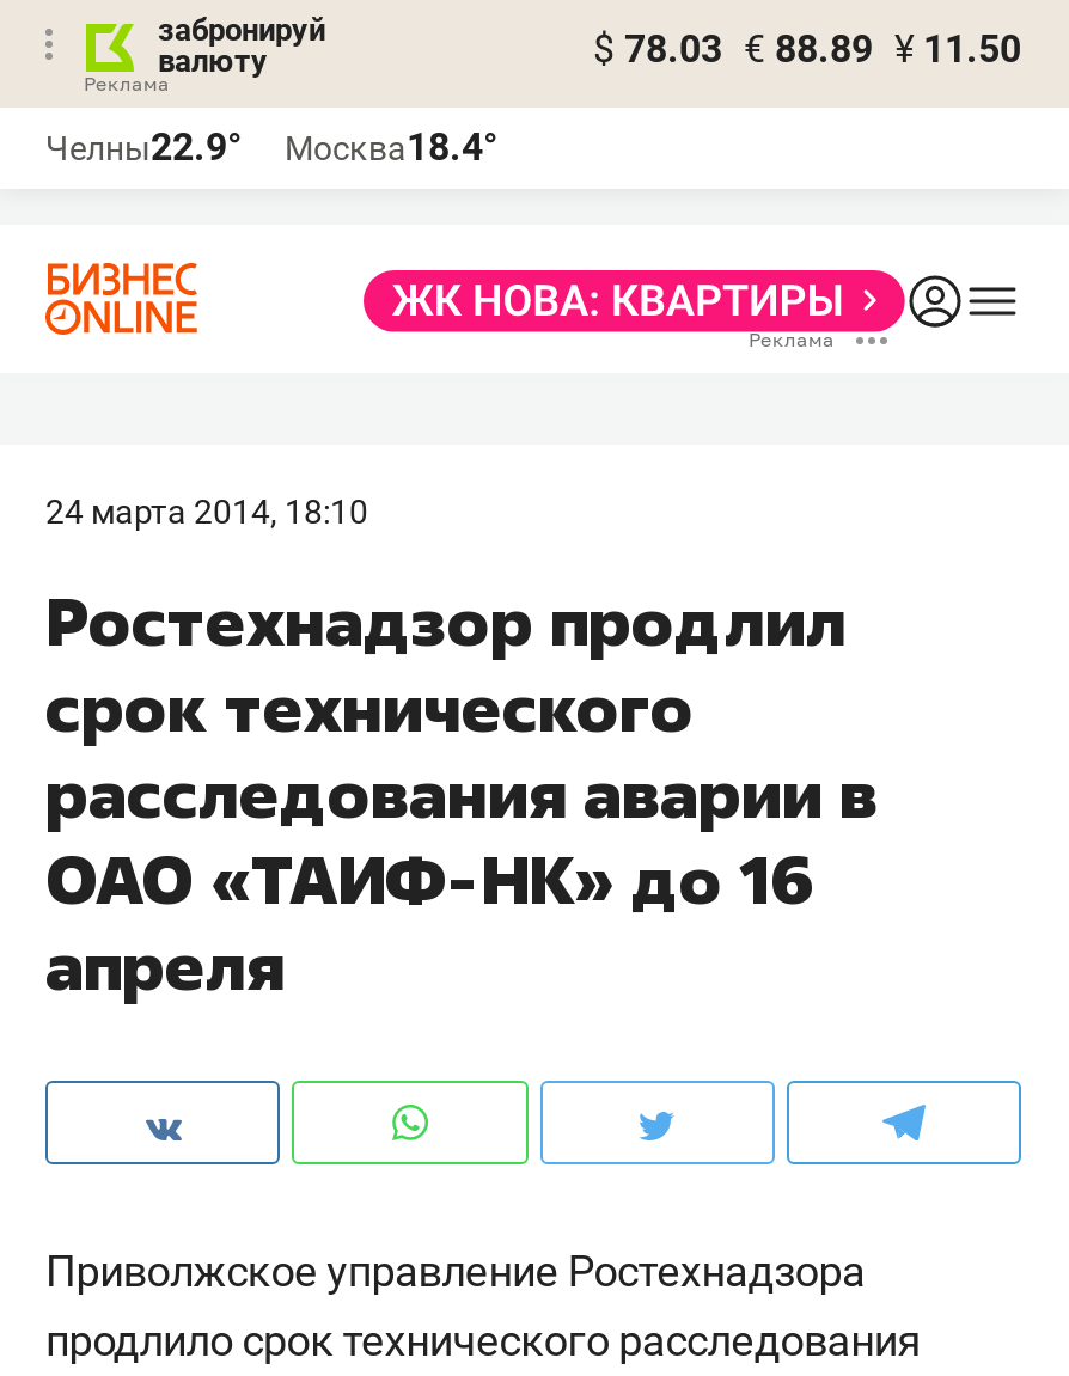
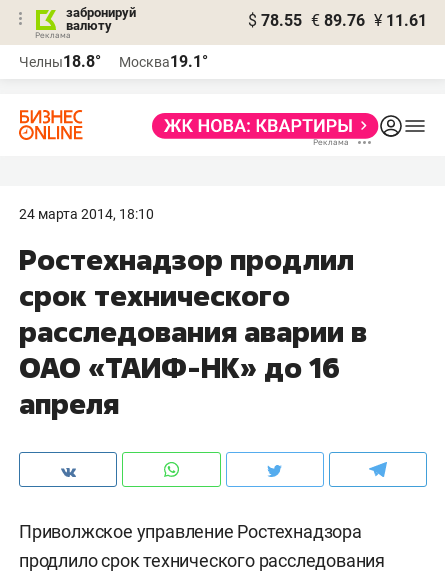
[593,26,1021,72] $ 78.03 € 88.89 ¥ 11.50 -> [248,11,427,30] $ 78.55 € 89.76 ¥ 11.61
[45,124,242,170] Челны22.9° -> [19,52,101,71] Челны18.8°
[285,124,497,170] Москва18.4° -> [119,52,208,71] Москва19.1°

